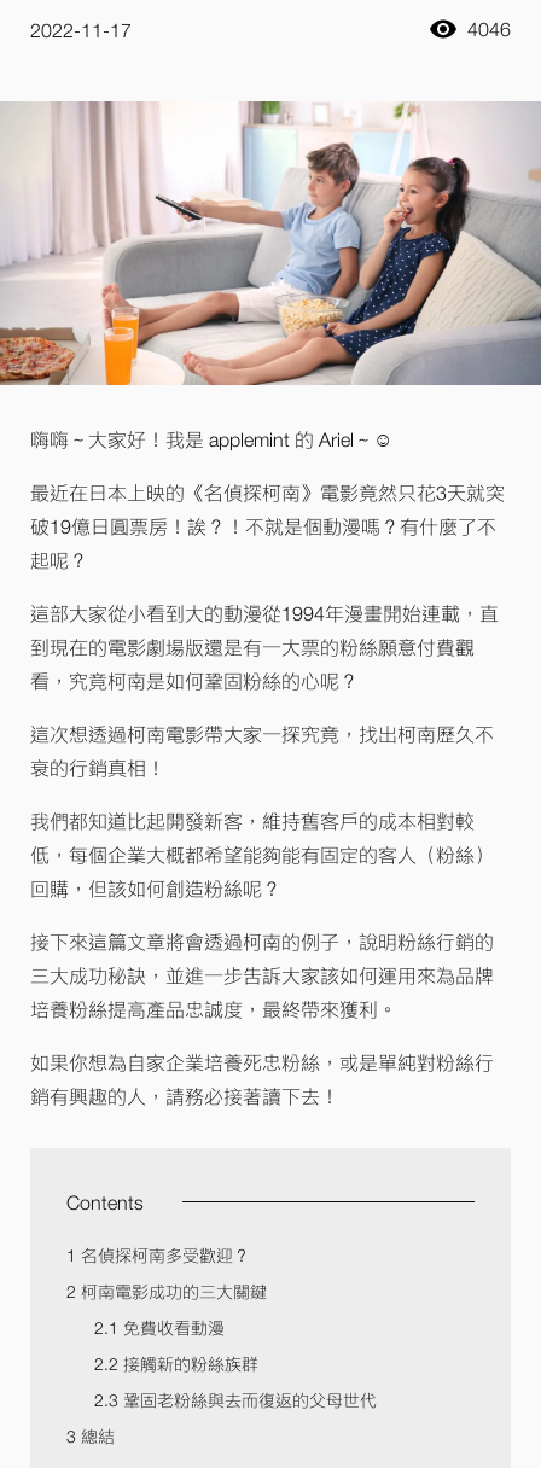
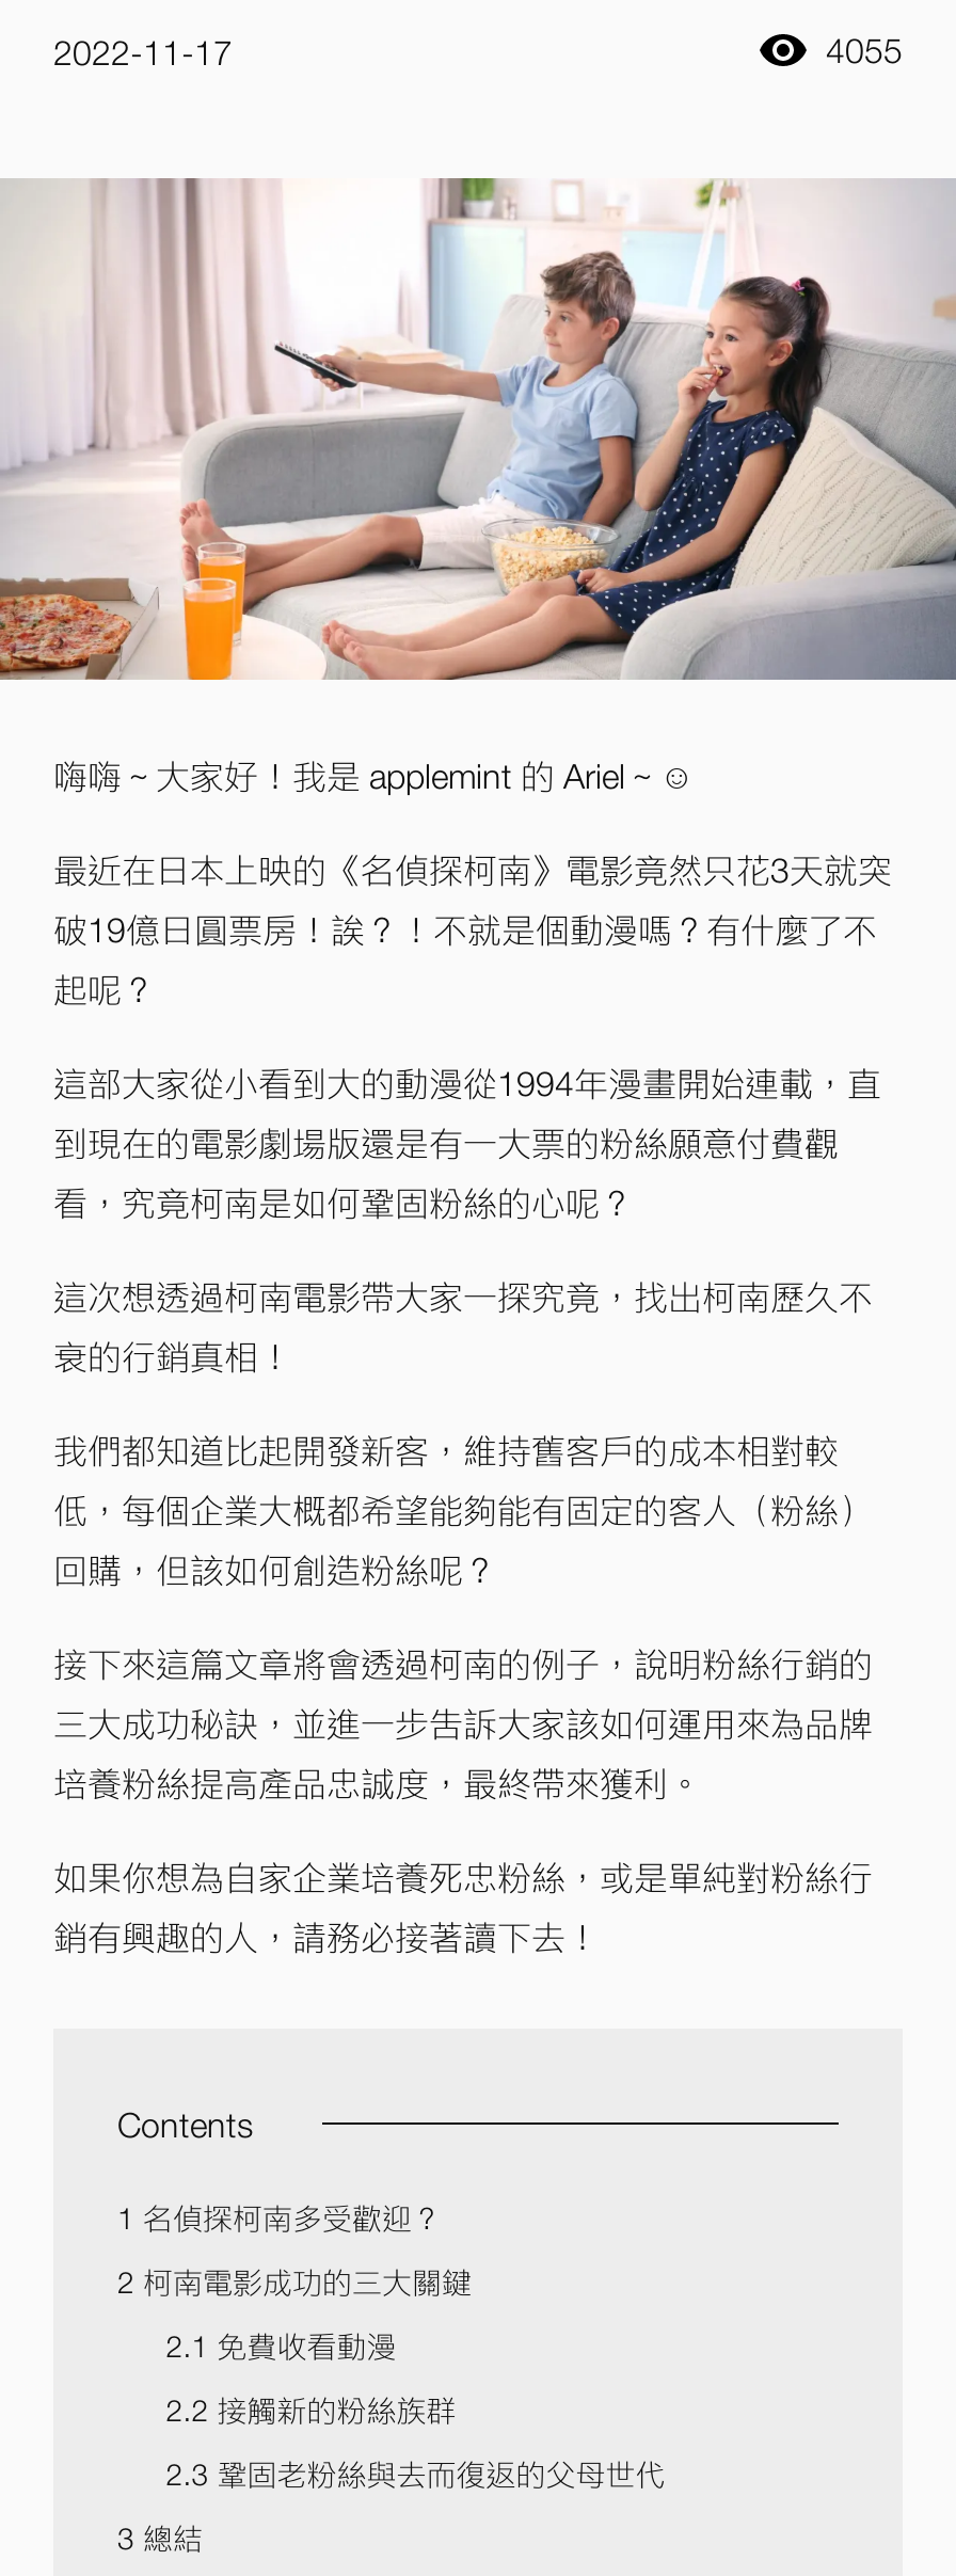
[467,14,511,41] 4046 -> [826,25,903,71] 4055

